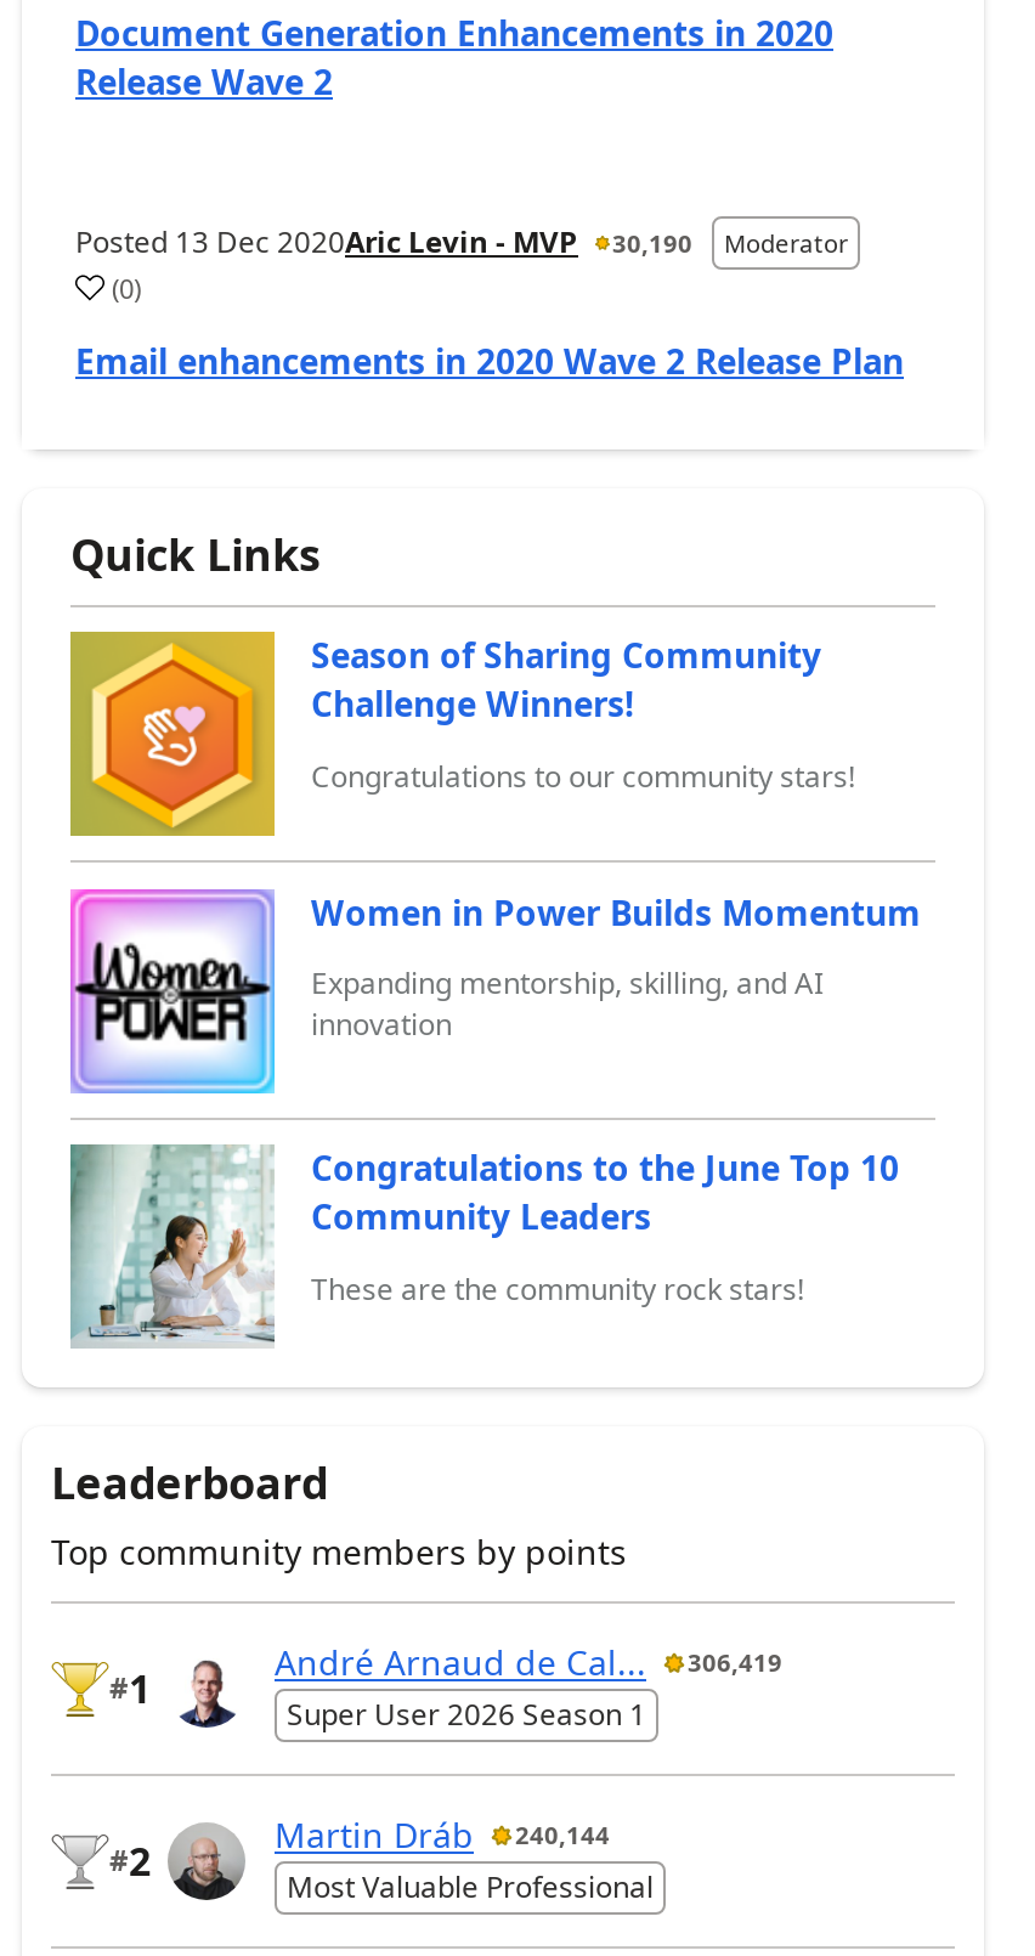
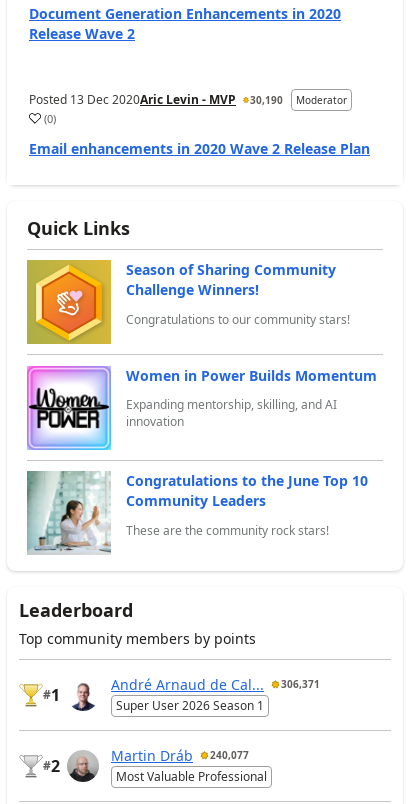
[275,1639,782,1685] André Arnaud de Cal... 306,419 -> [111,675,320,694] André Arnaud de Cal... 306,371
[275,1812,610,1858] Martin Dráb 240,144 -> [111,746,249,765] Martin Dráb 240,077

